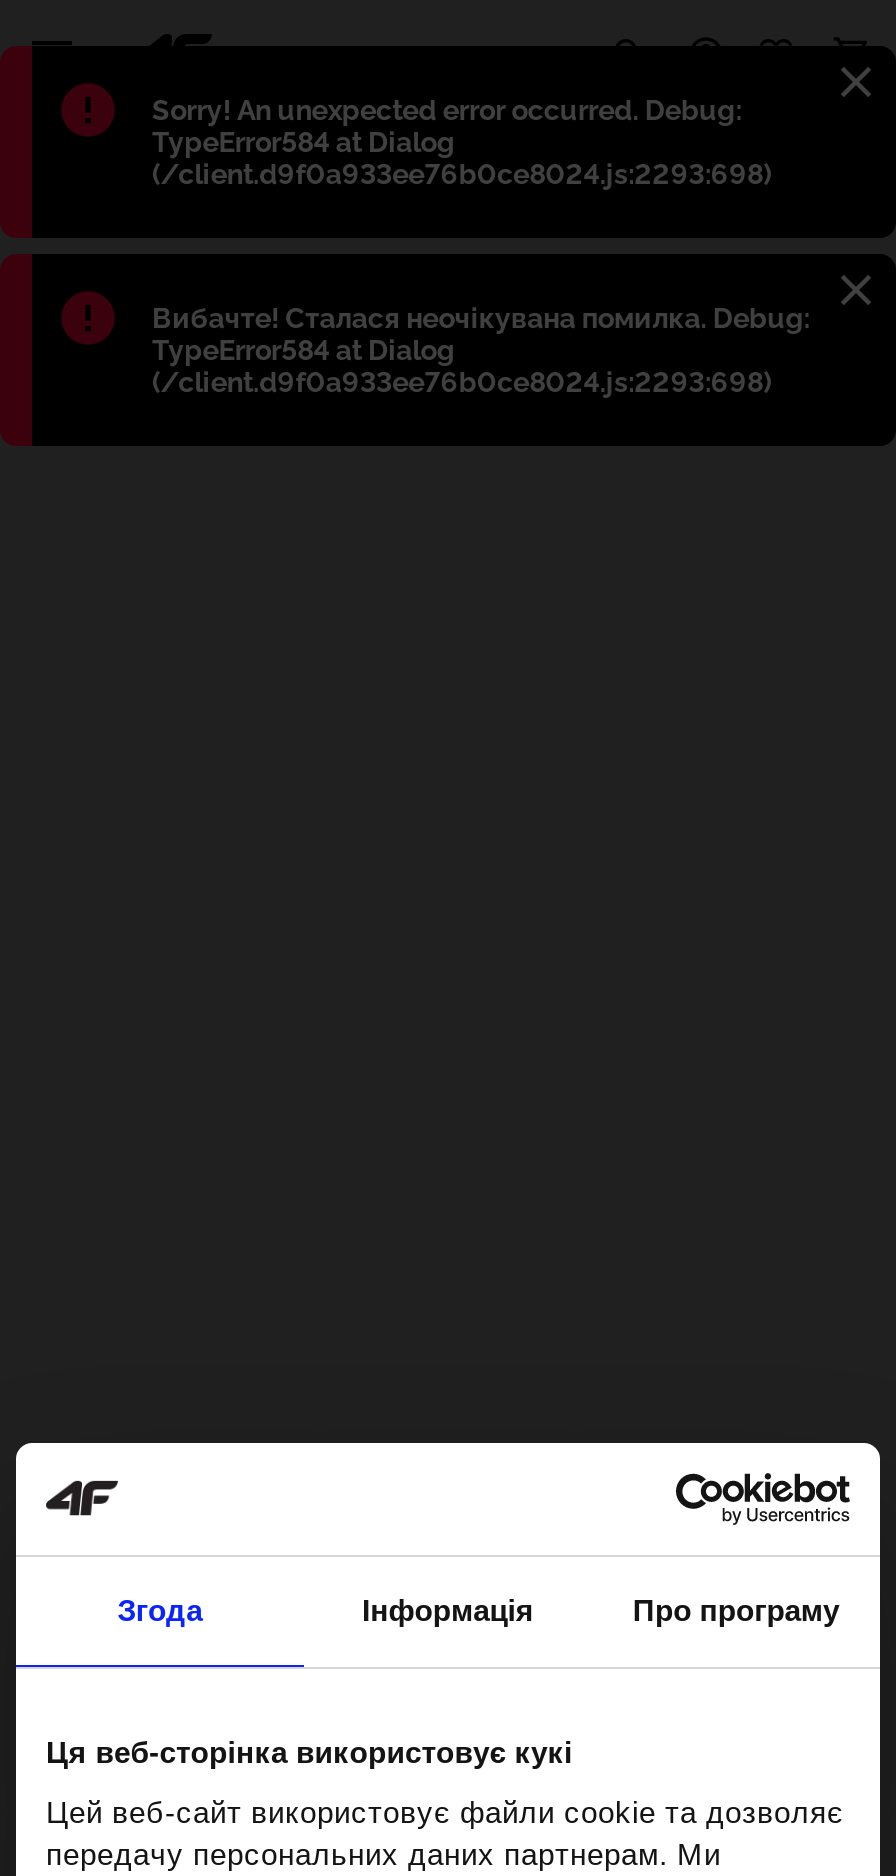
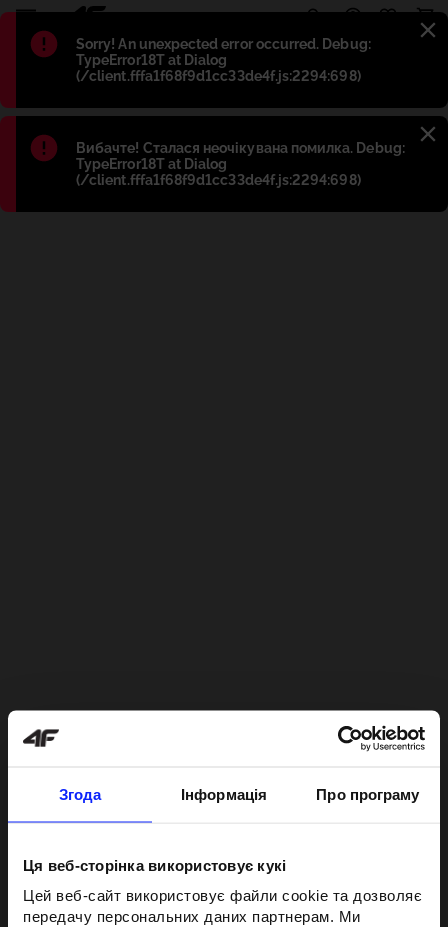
[152,126,771,190] TypeError584 at Dialog | (/client.d9f0a933ee76b0ce8024.js:2293:698) -> [76,52,361,84] TypeError18T at Dialog | (/client.fffa1f68f9d1cc33de4f.js:2294:698)
[152,334,771,398] TypeError584 at Dialog | (/client.d9f0a933ee76b0ce8024.js:2293:698) -> [76,156,361,188] TypeError18T at Dialog | (/client.fffa1f68f9d1cc33de4f.js:2294:698)

